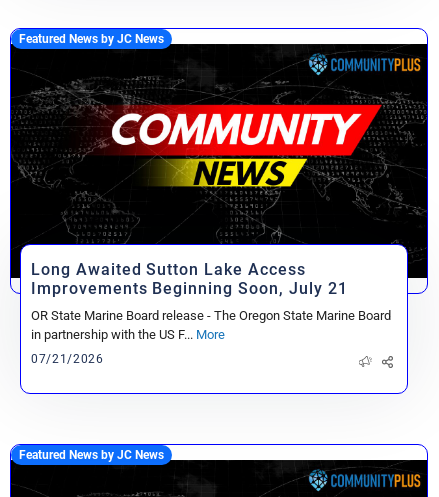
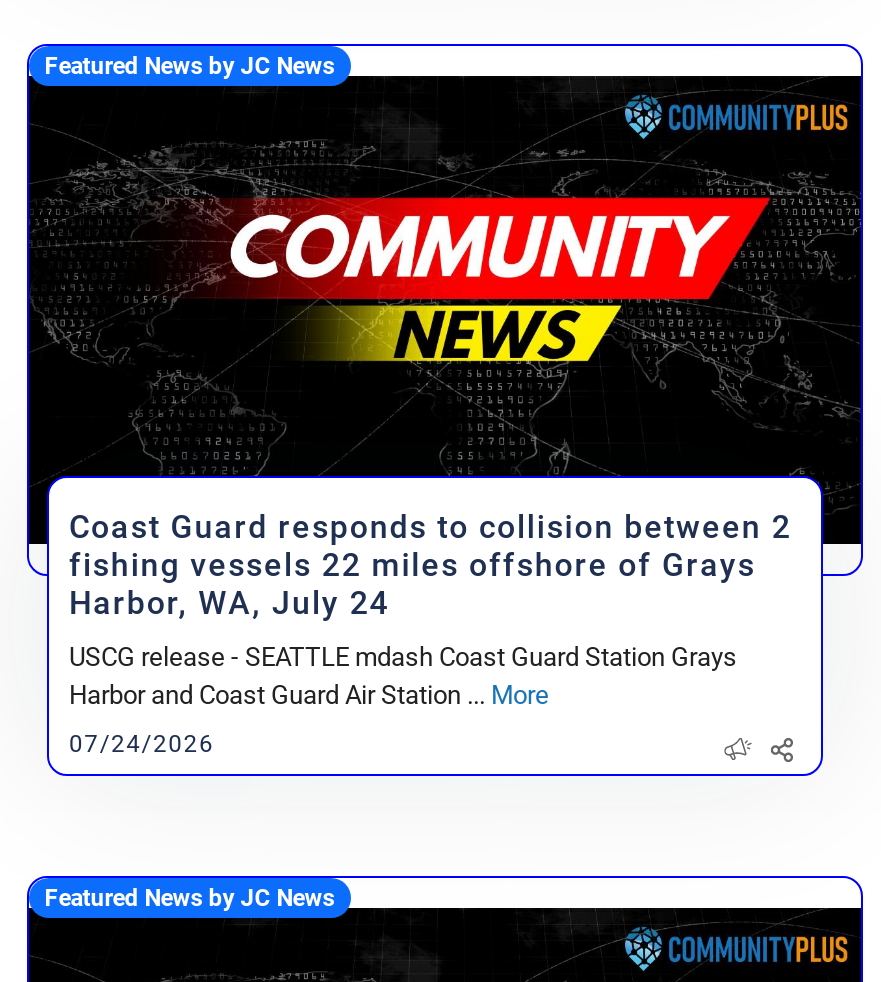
[31,260,347,298] Long Awaited Sutton Lake Access | Improvements Beginning Soon, July 21 -> [69,508,792,622] Coast Guard responds to collision between 2 | fishing vessels 22 miles offshore of Grays | Harbor, WA, July 24
[31,308,391,342] OR State Marine Board release - The Oregon State Marine Board | in partnership with the US F... More -> [69,642,737,710] USCG release - SEATTLE mdash Coast Guard Station Grays | Harbor and Coast Guard Air Station ... More
[31,352,104,366] 07/21/2026 -> [69,730,214,758] 07/24/2026

